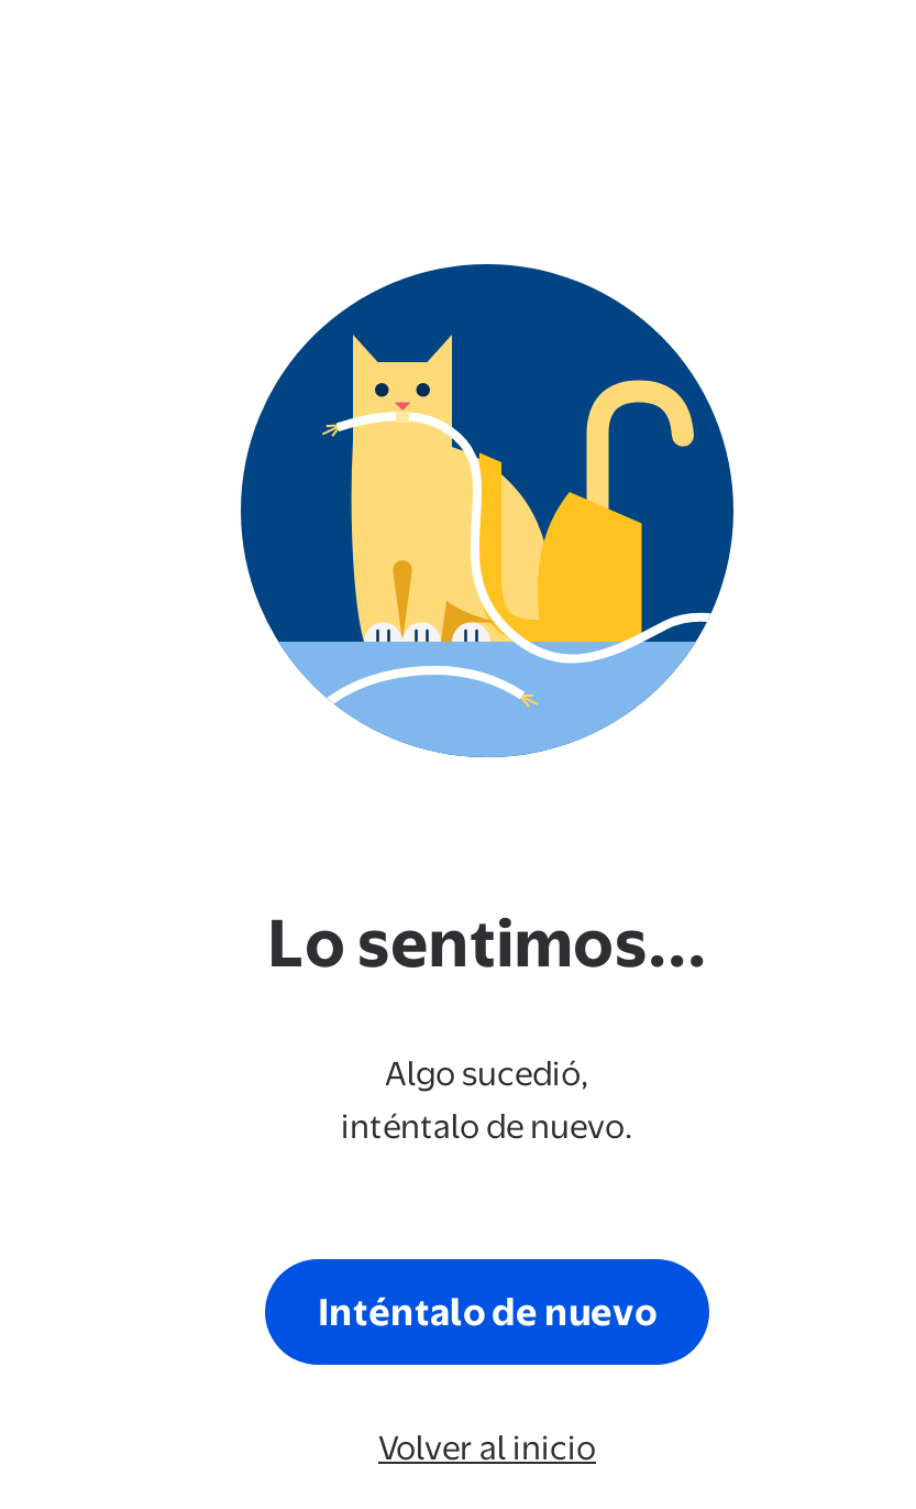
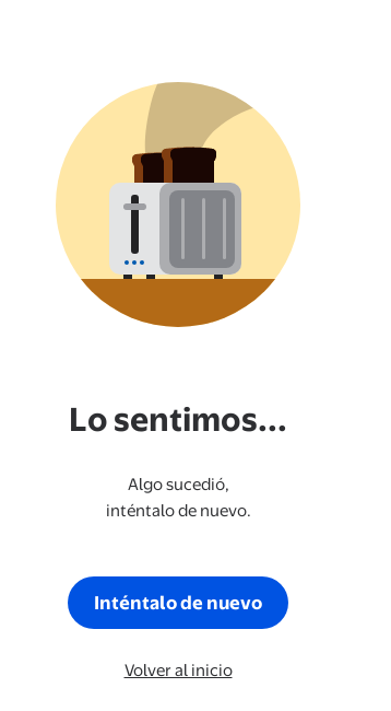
[239,262,736,759] [image] -> [56,82,300,328] [image]

